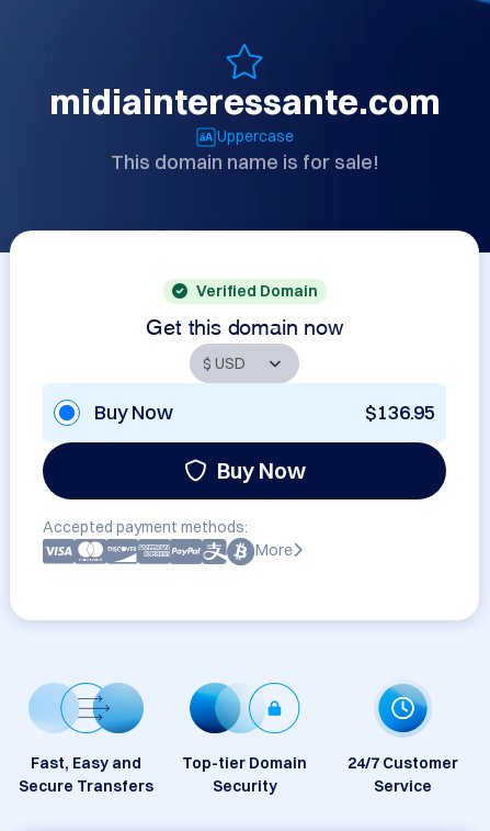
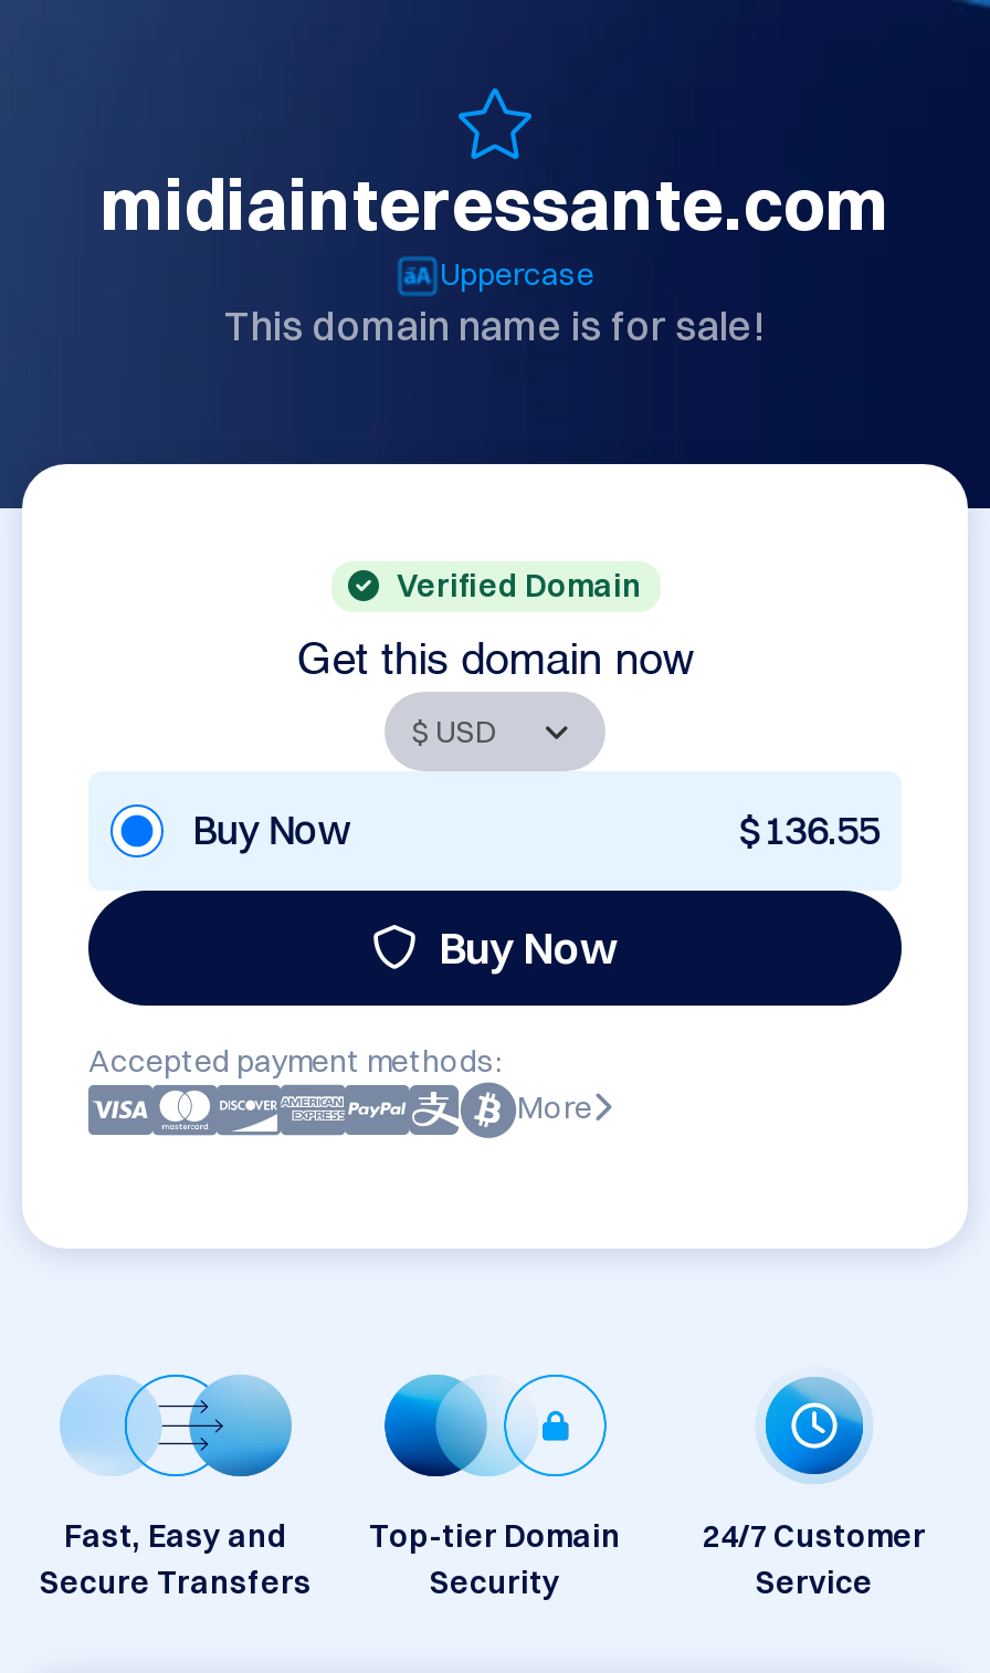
[365,400,435,425] $136.95 -> [739,804,880,855] $136.55

